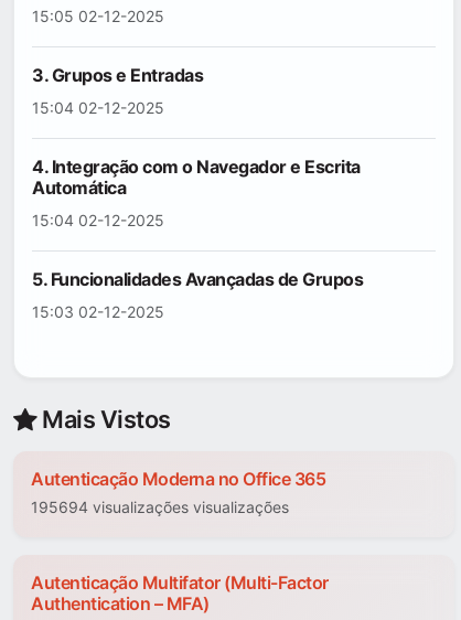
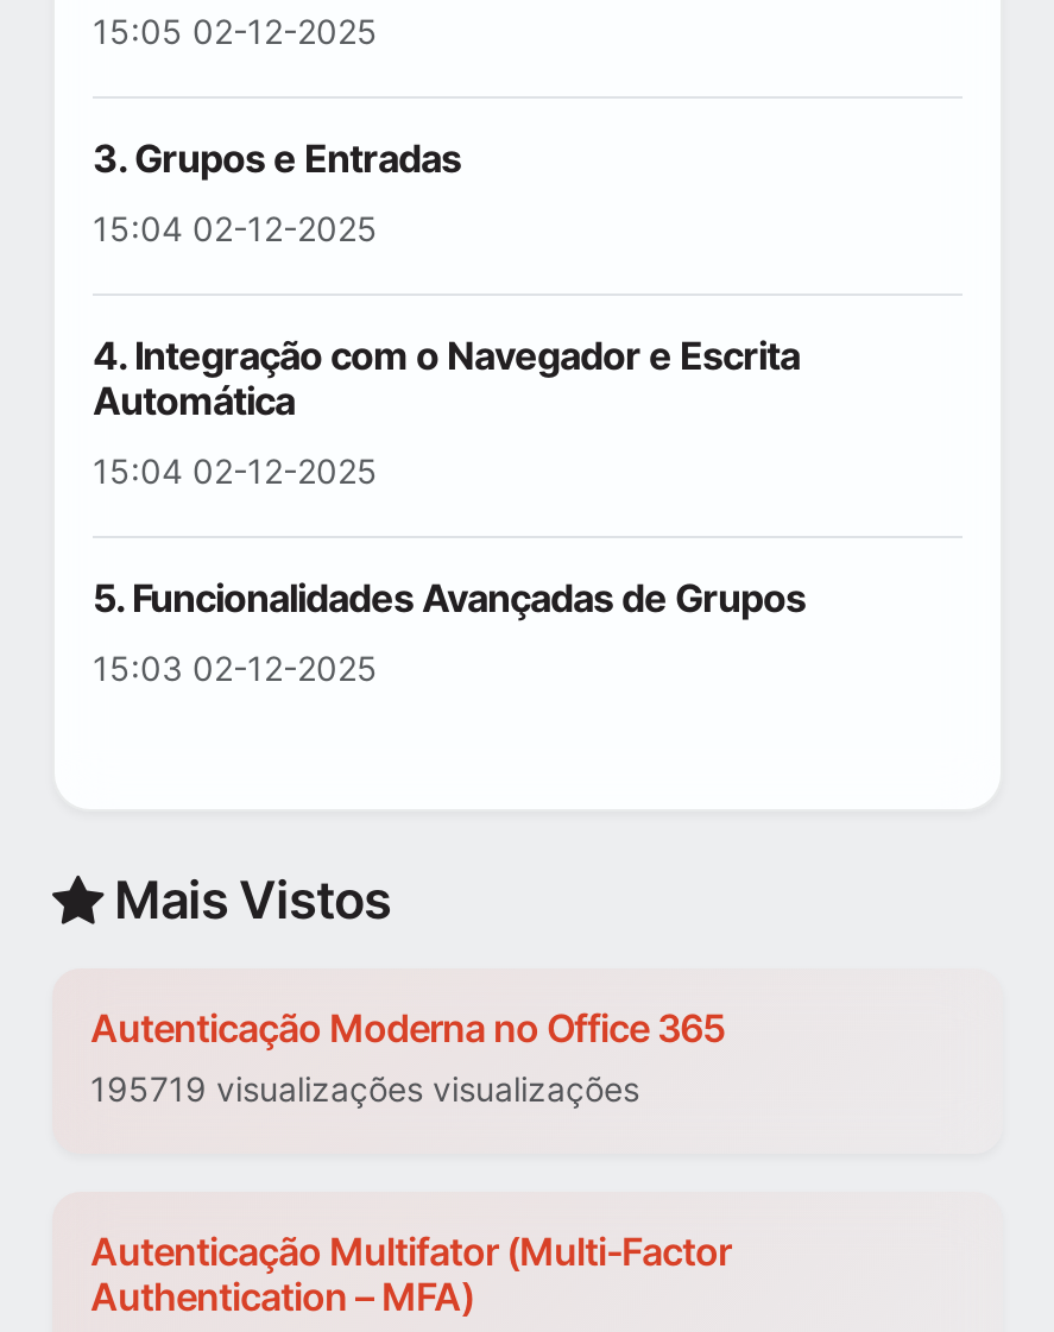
[31,498,289,517] 195694 visualizações visualizações -> [90,1069,639,1110] 195719 visualizações visualizações

